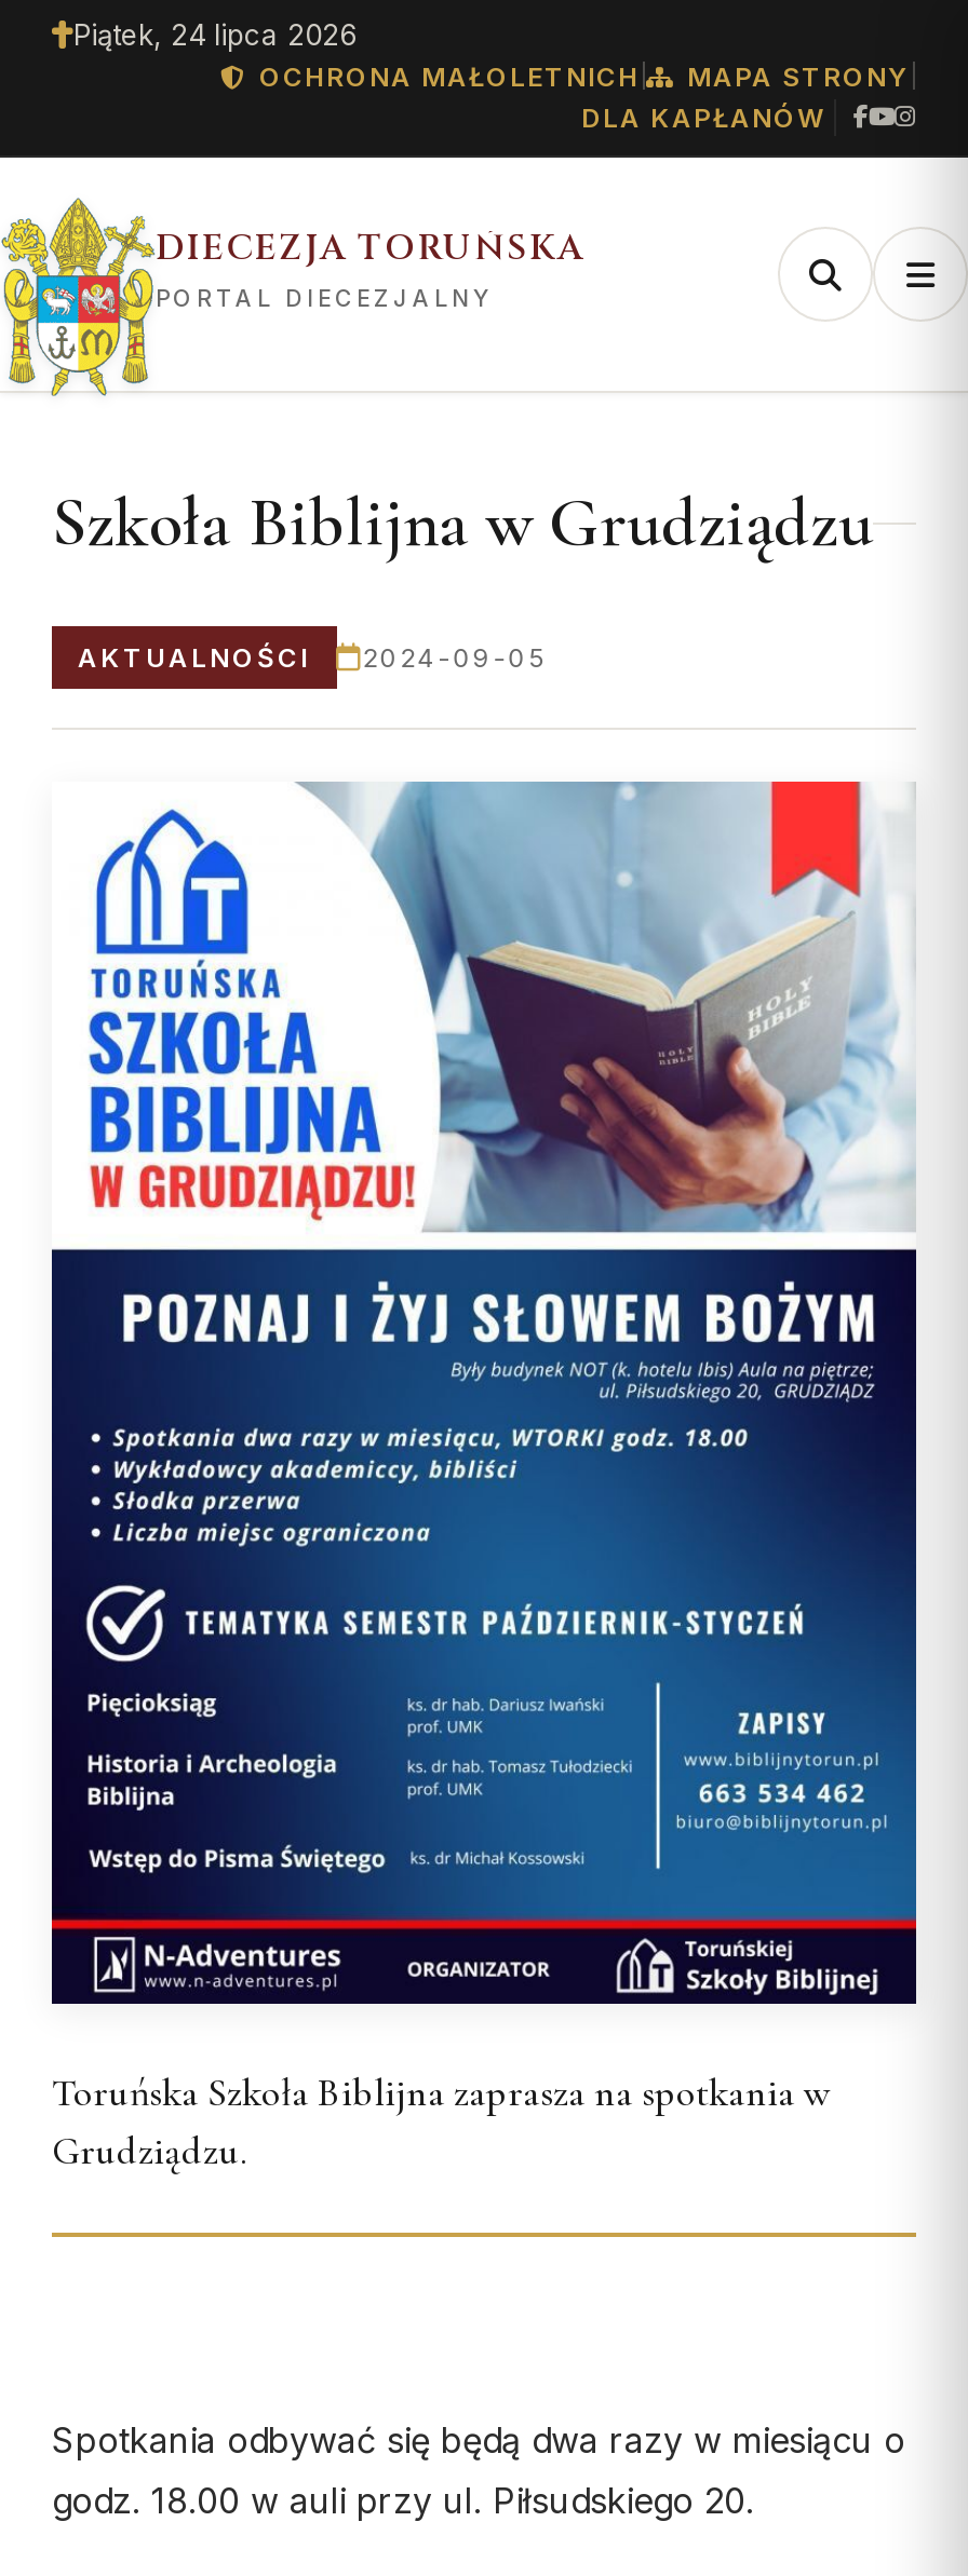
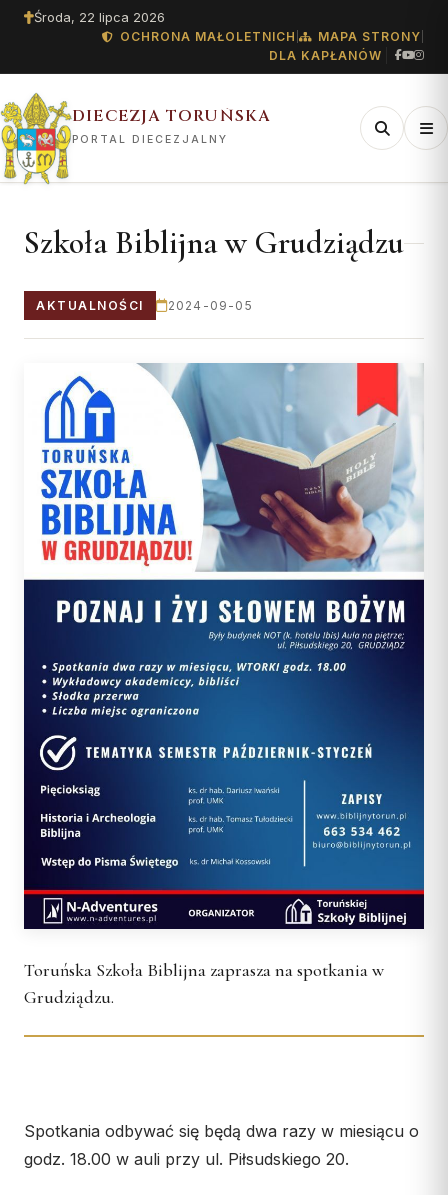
[73,17,357,52] Piątek, 24 lipca 2026 -> [34,9,165,25] Środa, 22 lipca 2026

